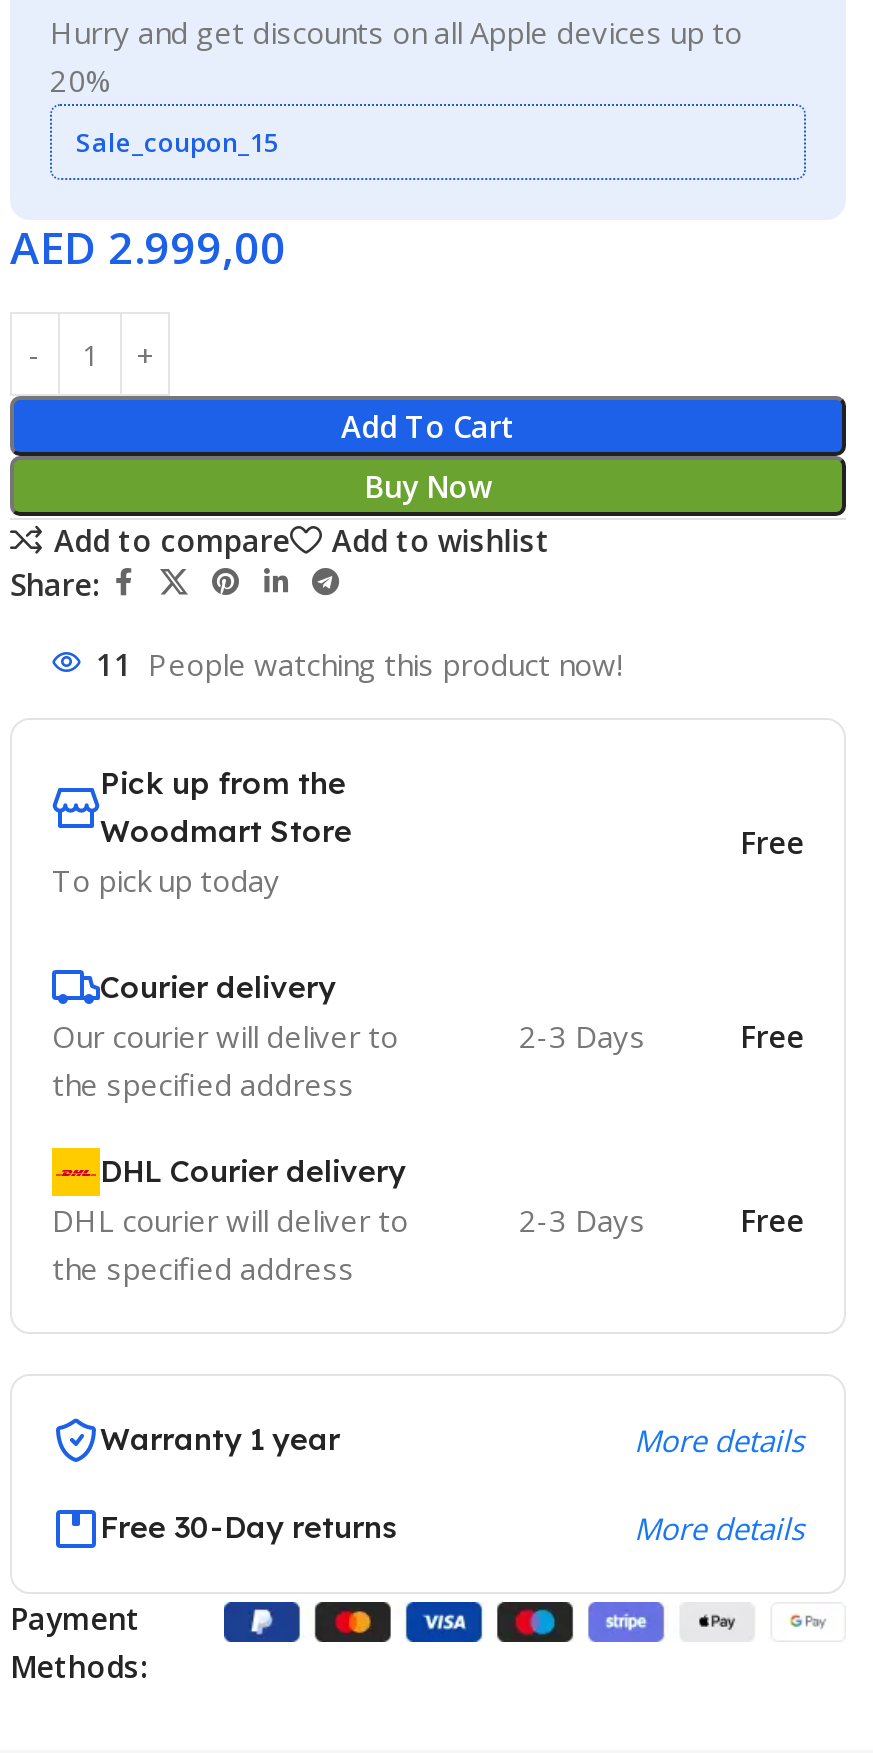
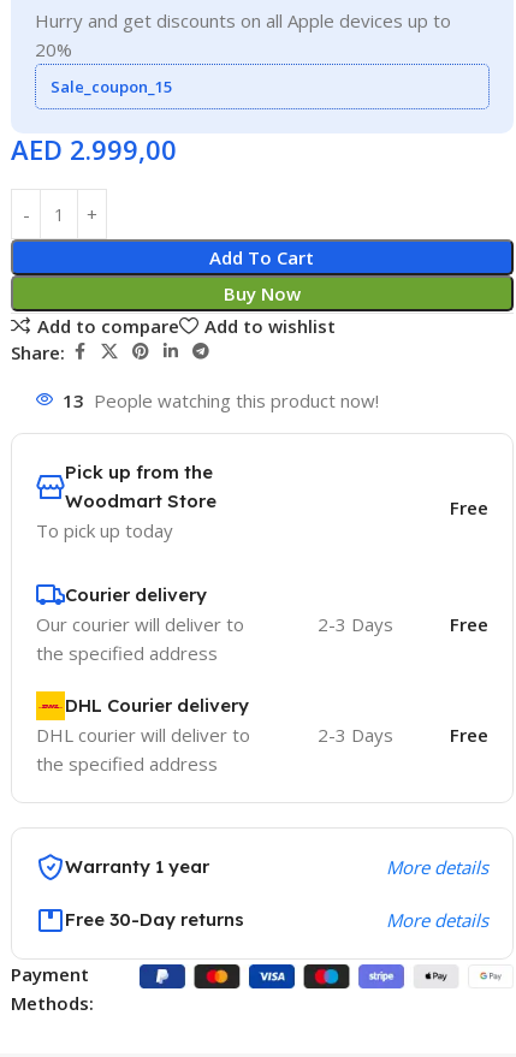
[96,644,622,684] 11 People watching this product now! -> [63,388,379,412] 13 People watching this product now!

